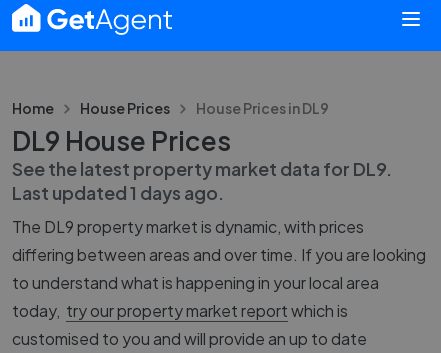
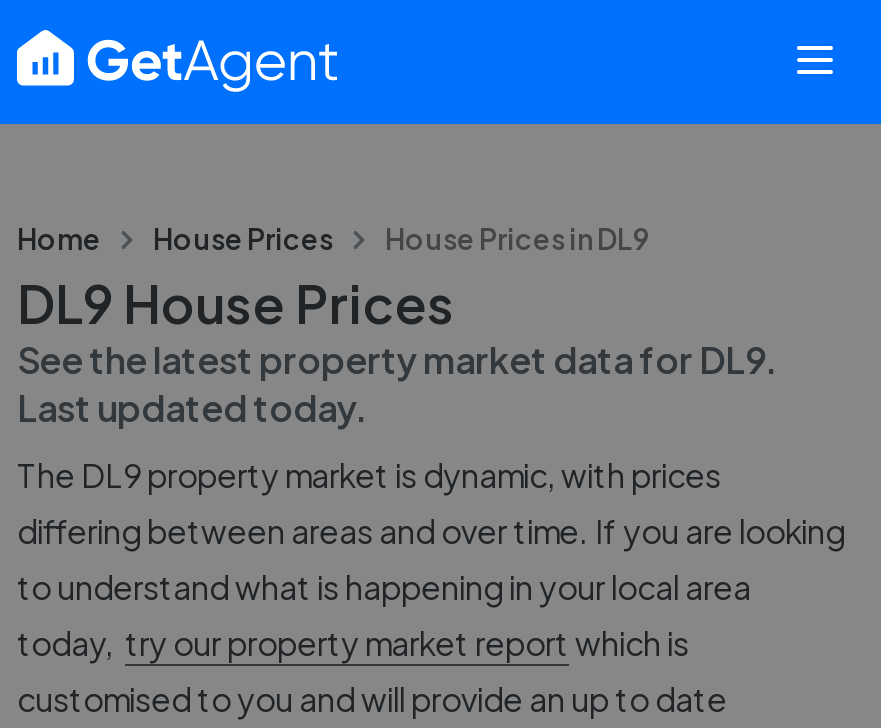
[12,181,224,204] Last updated 1 days ago. -> [17,384,367,430] Last updated today.

